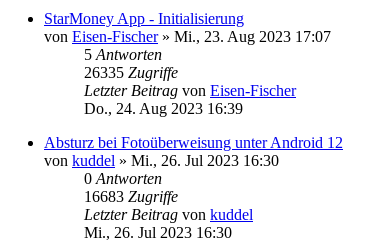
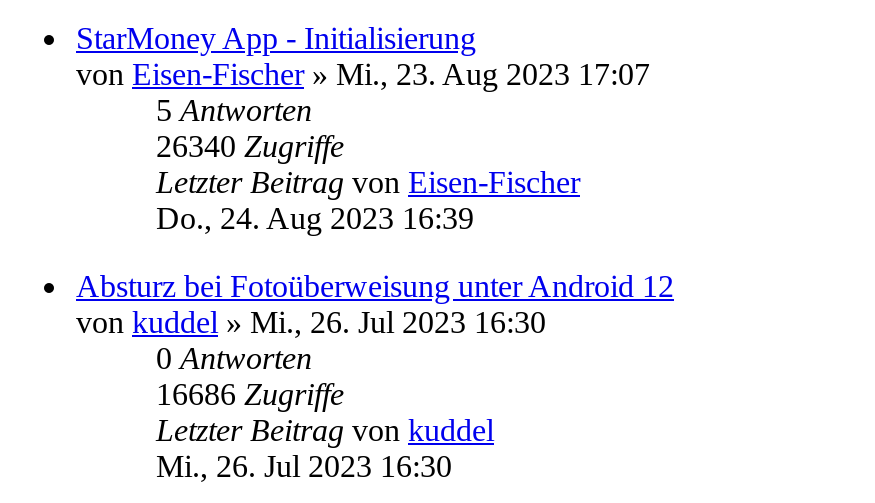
[84,64,178,81] 26335 Zugriffe -> [156,129,344,163] 26340 Zugriffe
[84,188,178,205] 16683 Zugriffe -> [156,377,344,411] 16686 Zugriffe

